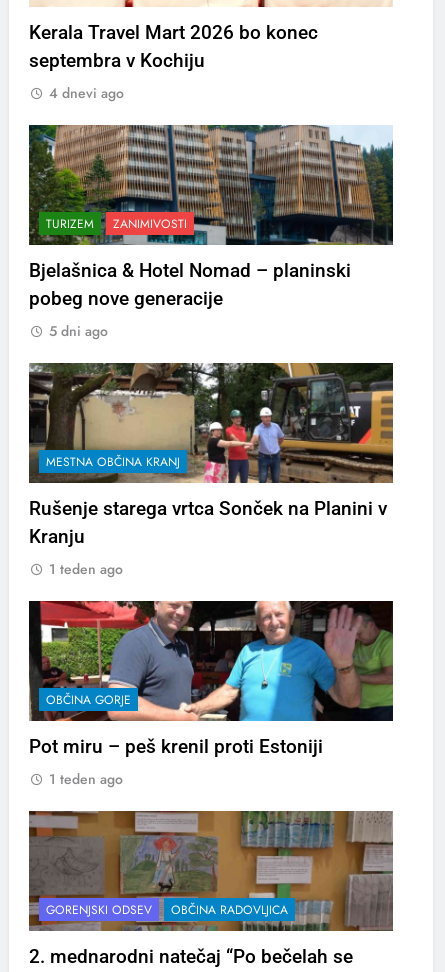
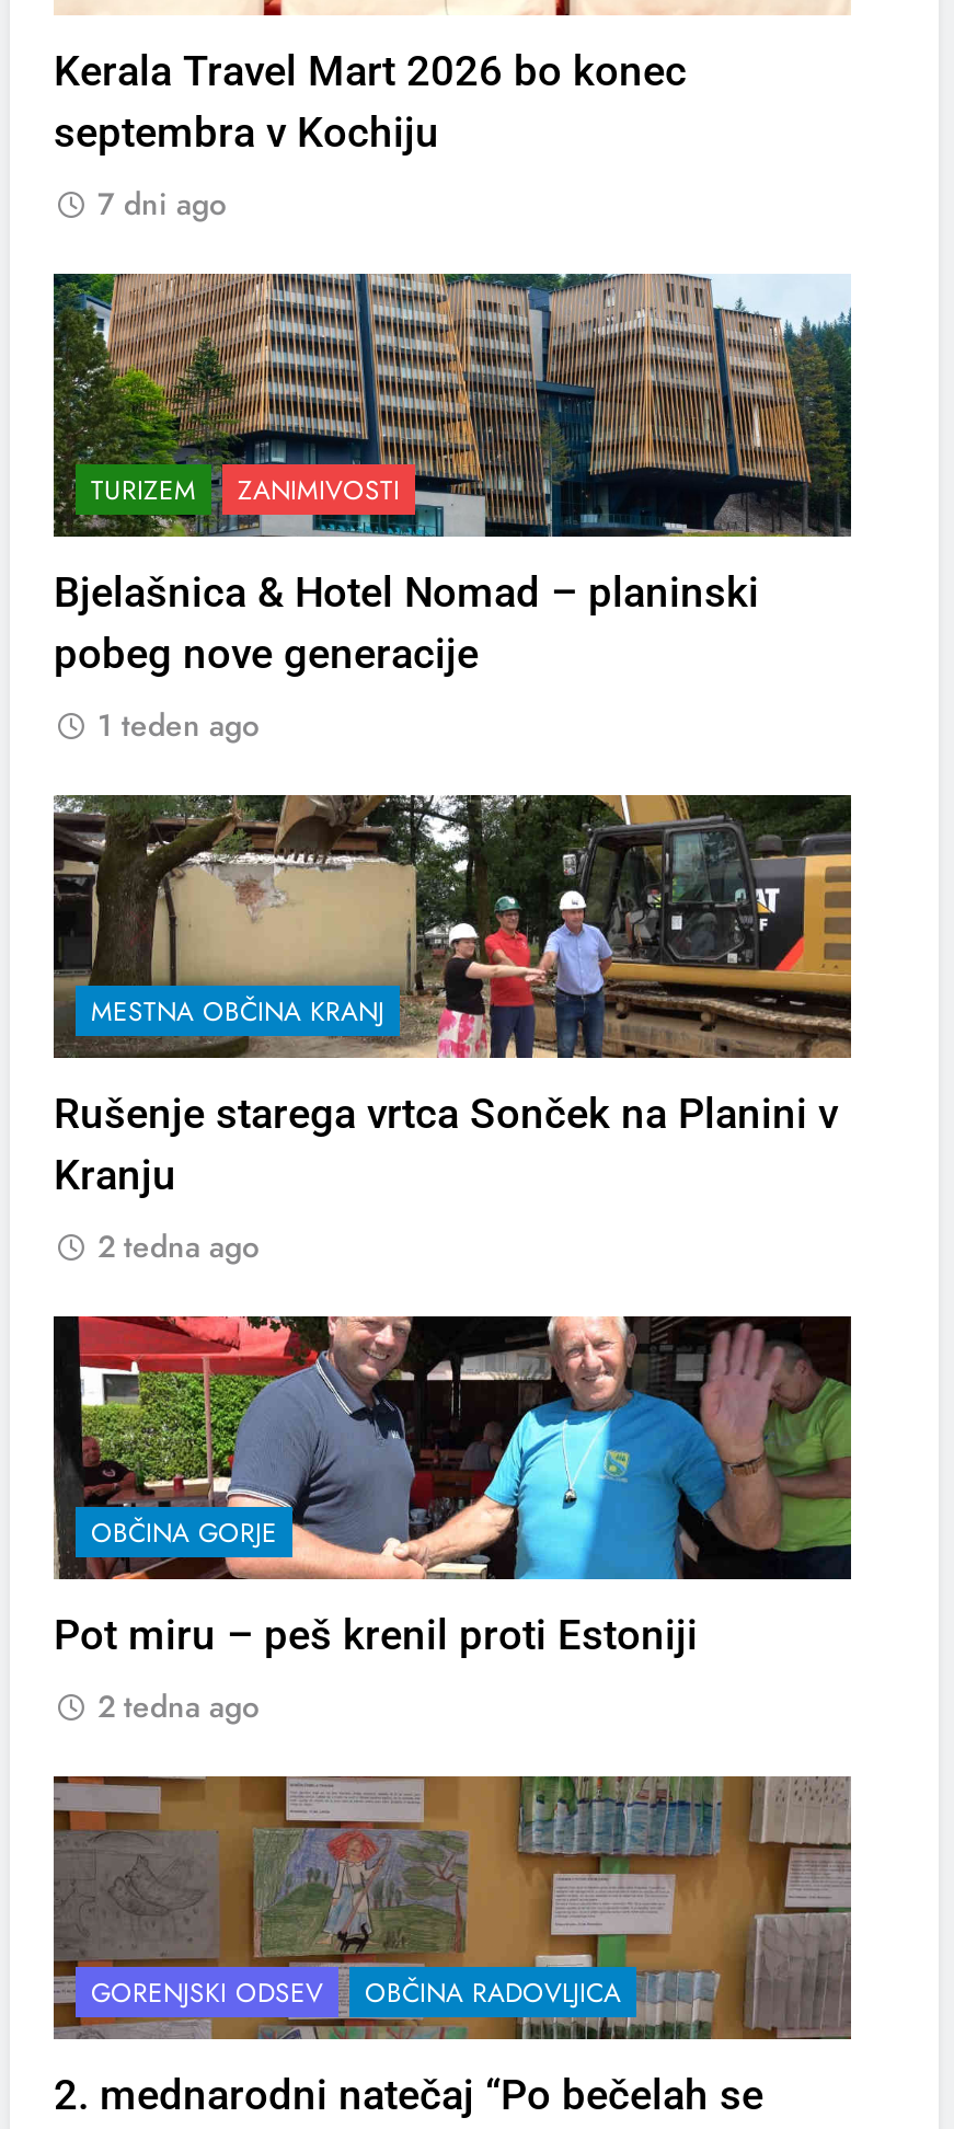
[49,83,124,103] 4 dnevi ago -> [97,182,227,225] 7 dni ago
[49,321,108,341] 5 dni ago -> [97,703,260,747] 1 teden ago
[49,559,123,579] 1 teden ago -> [97,1224,260,1268] 2 tedna ago
[49,769,123,789] 1 teden ago -> [97,1684,260,1728] 2 tedna ago

